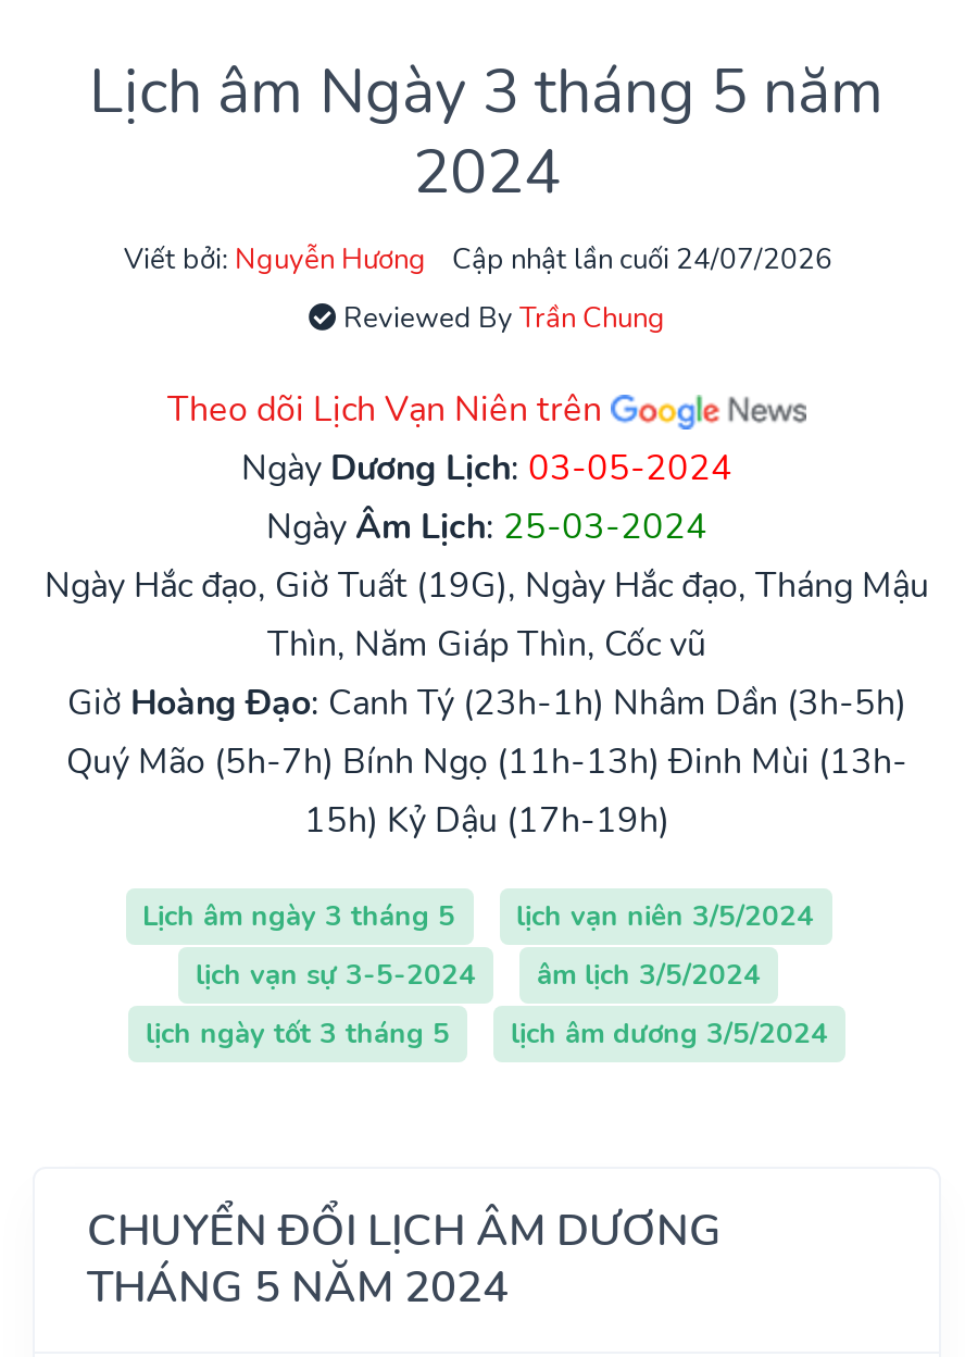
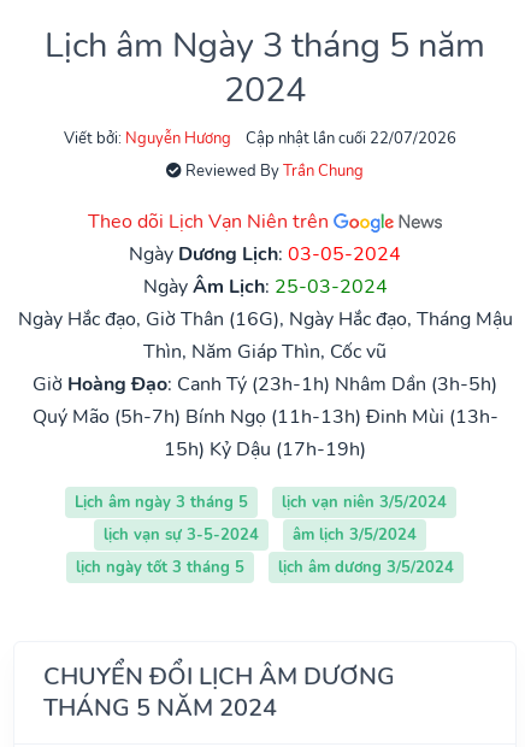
[452,240,832,279] Cập nhật lần cuối 24/07/2026 -> [246,128,456,149] Cập nhật lần cuối 22/07/2026
[45,562,929,610] Ngày Hắc đạo, Giờ Tuất (19G), Ngày Hắc đạo, Tháng Mậu -> [17,306,512,333] Ngày Hắc đạo, Giờ Thân (16G), Ngày Hắc đạo, Tháng Mậu

